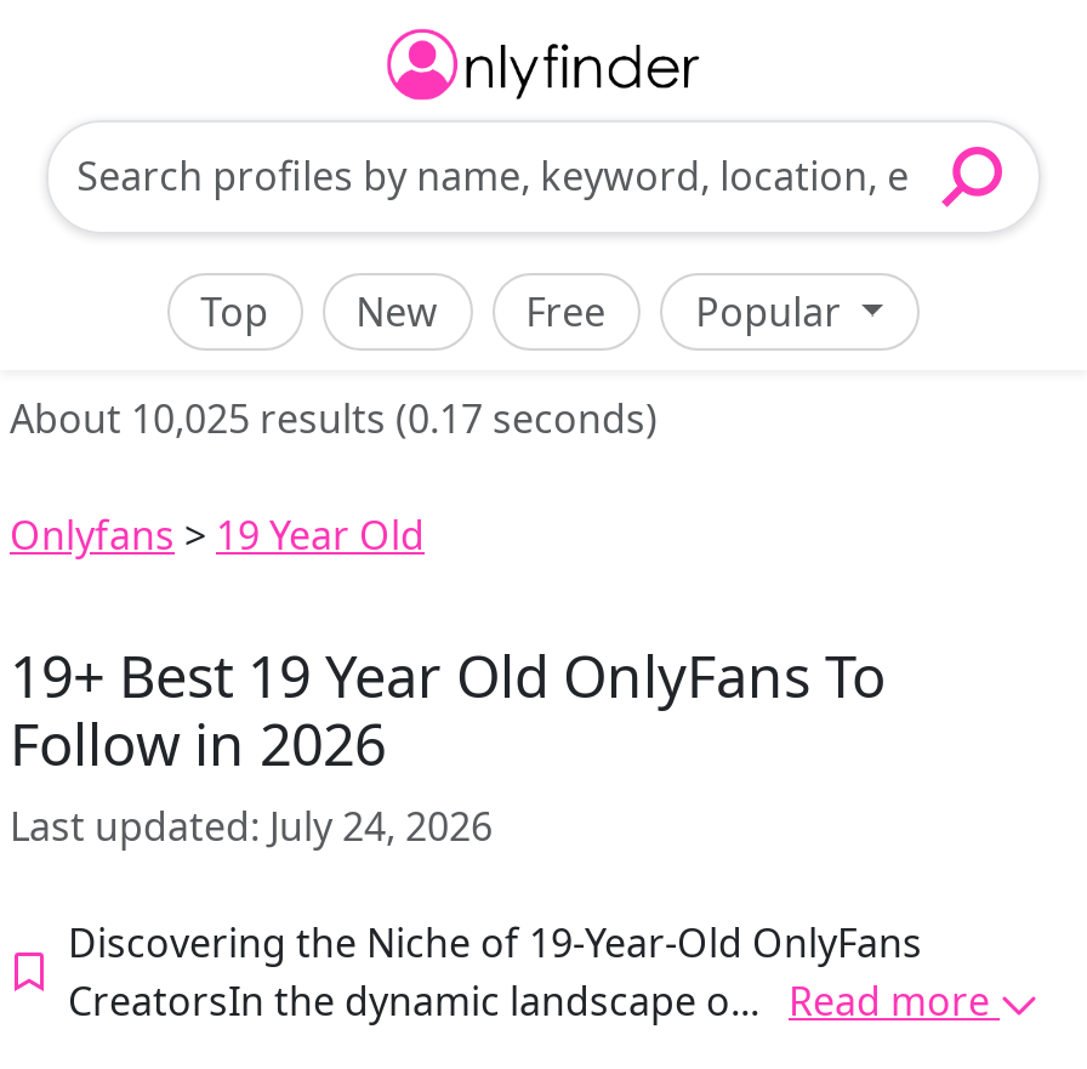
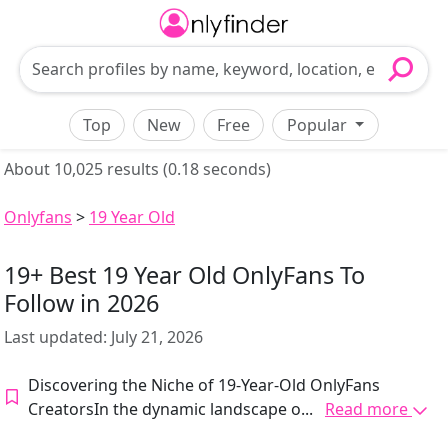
[10,391,658,444] About 10,025 results (0.17 seconds) -> [4,158,271,180] About 10,025 results (0.18 seconds)
[10,799,493,852] Last updated: July 24, 2026 -> [4,326,203,348] Last updated: July 21, 2026

